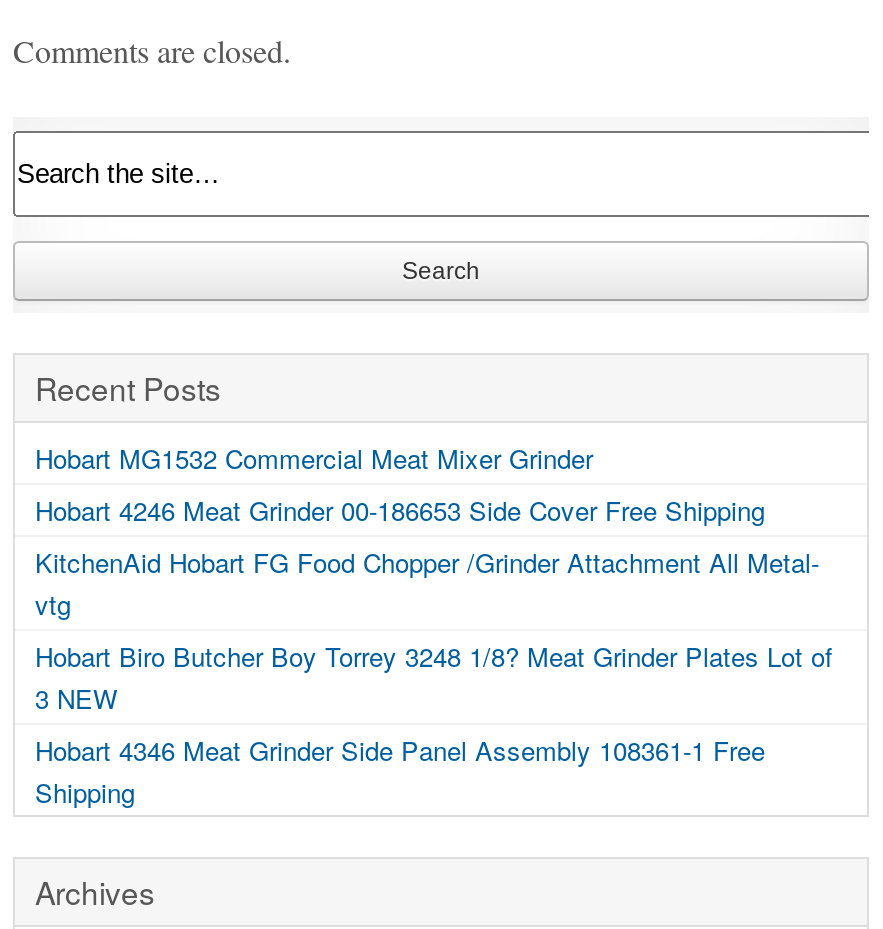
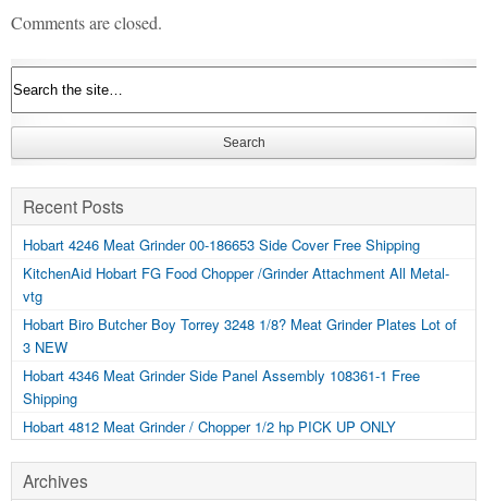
[35,439,593,477] Hobart MG1532 Commercial Meat Mixer Grinder -> none
moved [35,491,833,810] -> [23,234,457,408]: Hobart 4246 Meat Grinder 00-186653 Side Cover Free Shipping | KitchenAid Hobart FG Food Chopper /Grinder Attachment All Metal- | vtg | Hobart Biro Butcher Boy Torrey 3248 1/8? Meat Grinder Plates Lot of | 3 NEW | Hobart 4346 Meat Grinder Side Panel Assembly 108361-1 Free | Shipping
none -> [23,416,396,436] Hobart 4812 Meat Grinder / Chopper 1/2 hp PICK UP ONLY

